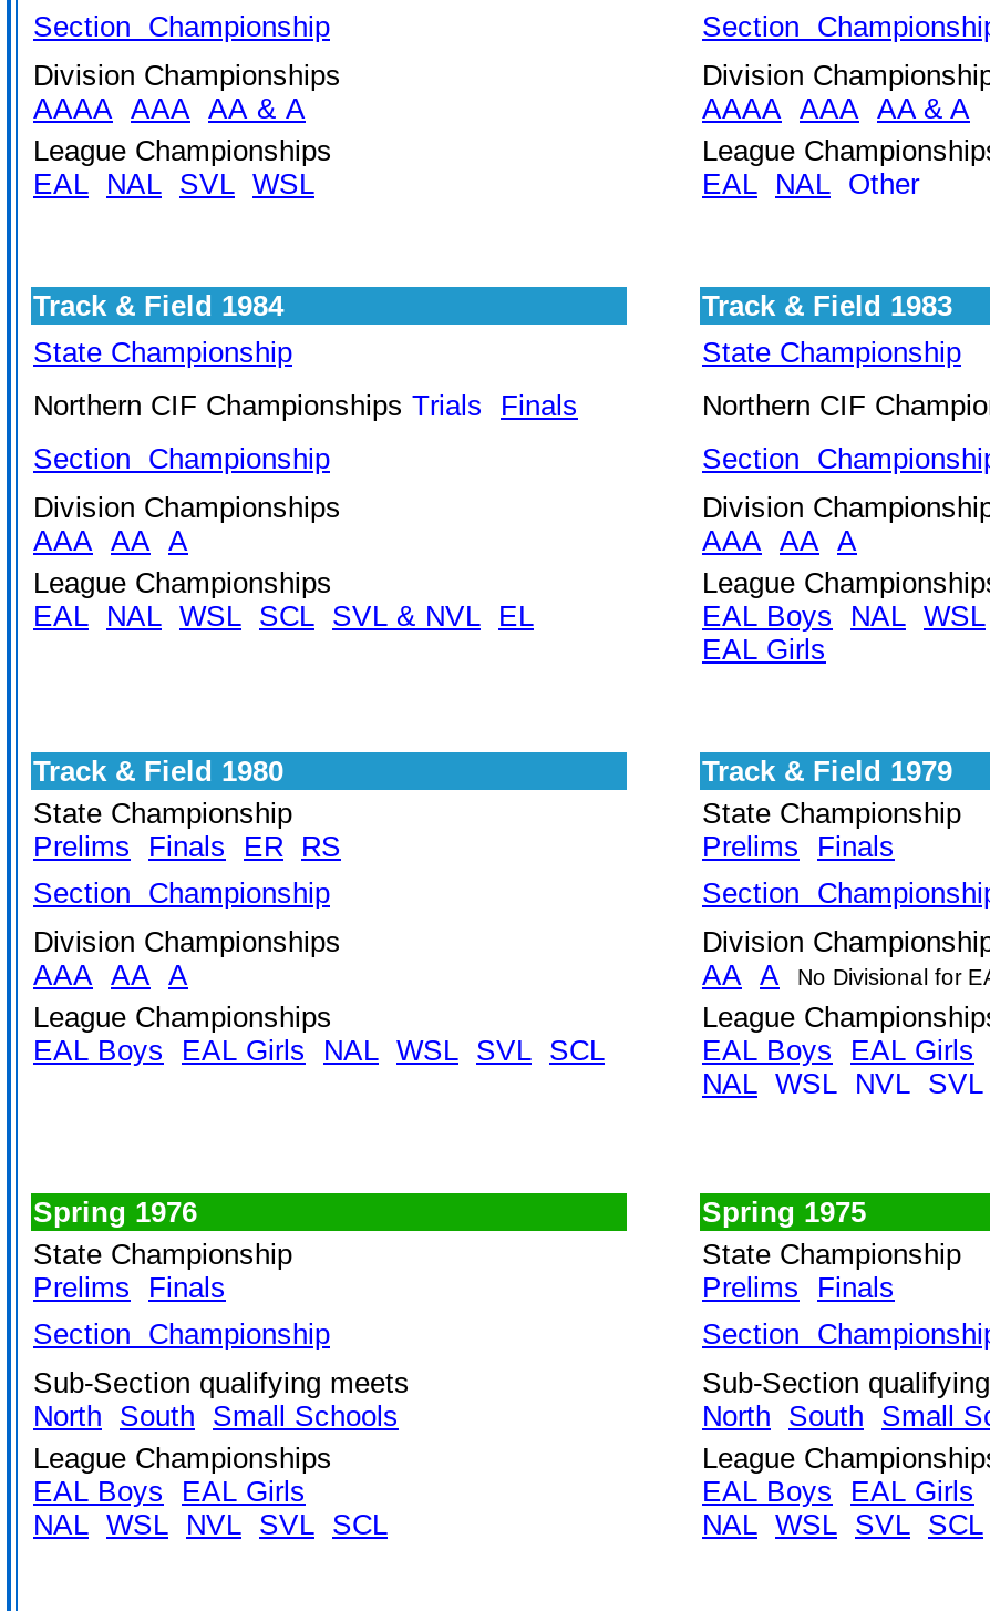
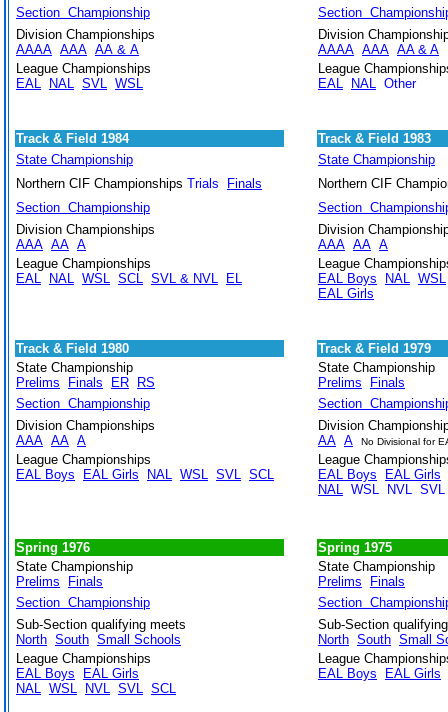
[702,1508,983,1541] NAL WSL SVL SCL -> none

